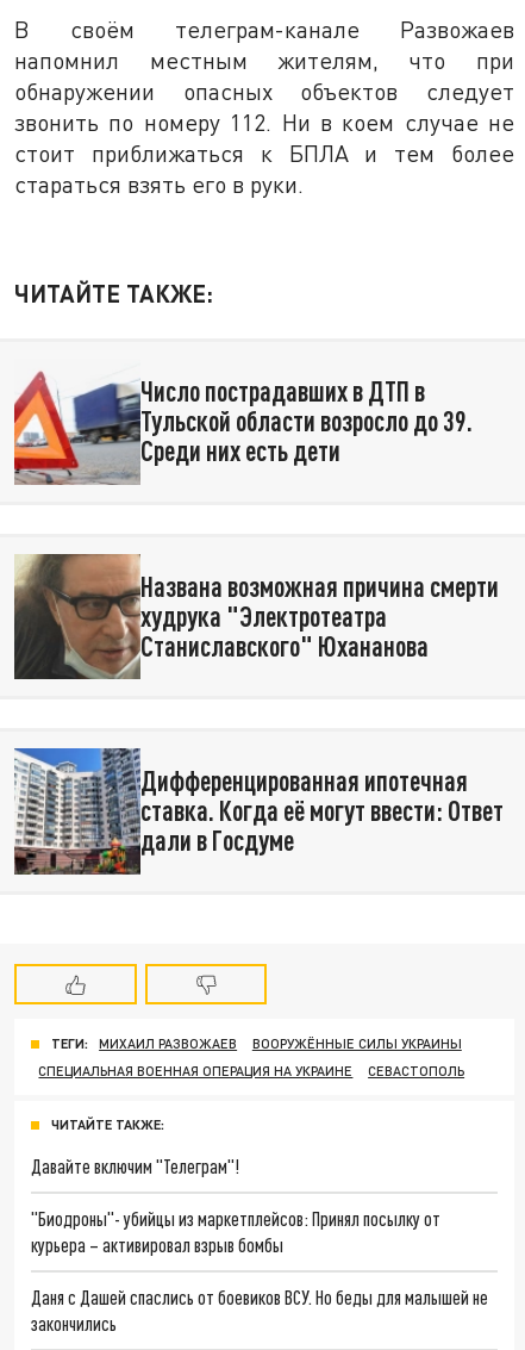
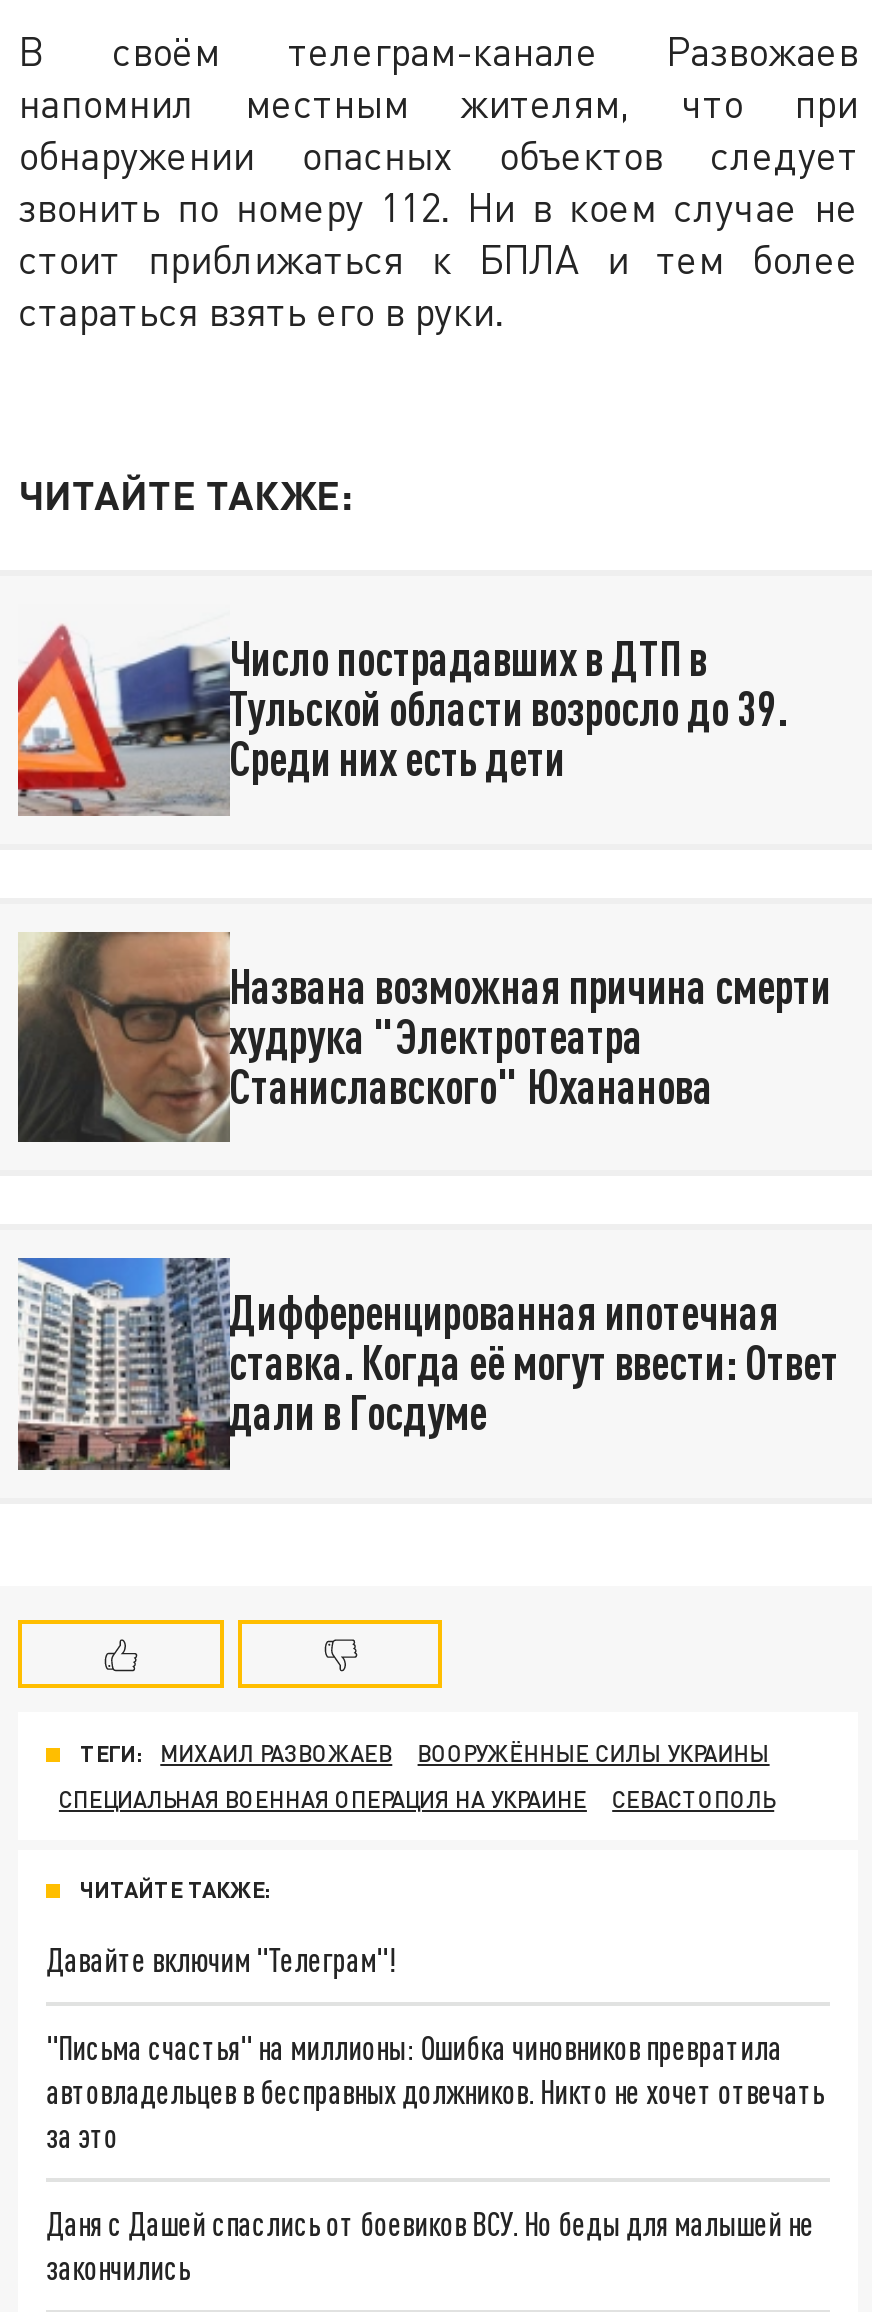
[31,1207,441,1256] "Биодроны"- убийцы из маркетплейсов: Принял посылку от | курьера – активировал взрыв бомбы -> [46,2028,824,2154] "Письма счастья" на миллионы: Ошибка чиновников превратила | автовладельцев в бесправных должников. Никто не хочет отвечать | за это

